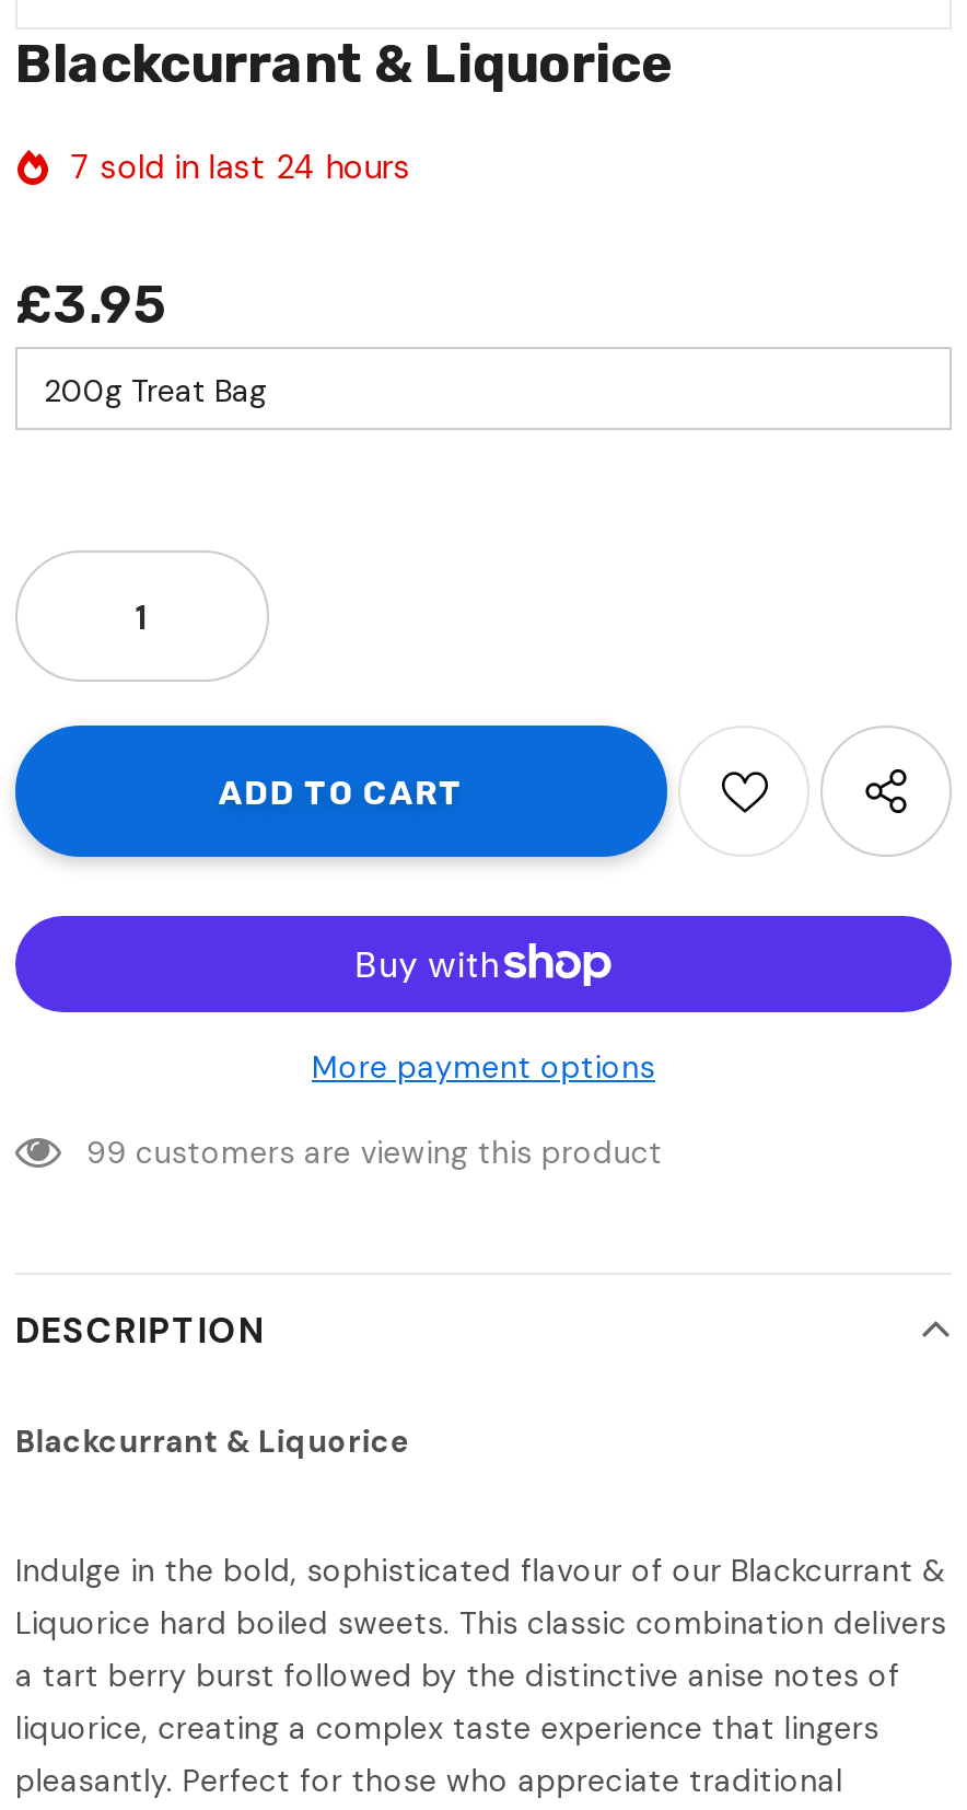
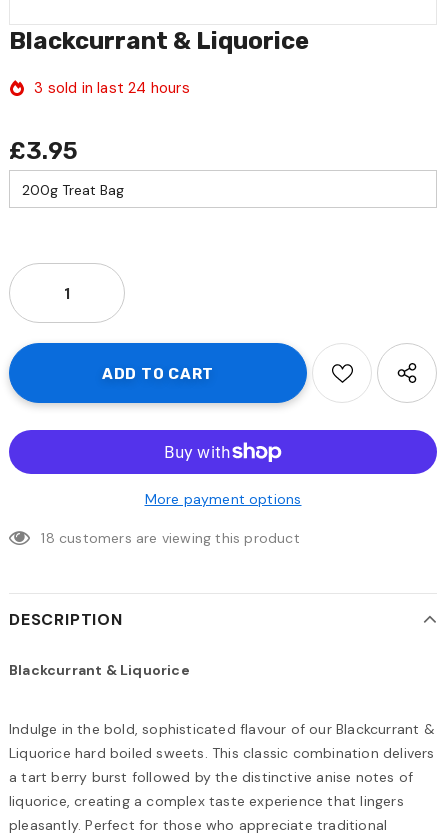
[70,146,411,189] 7 sold in last 24 hours -> [34,78,190,98] 3 sold in last 24 hours
[86,1133,662,1172] 99 customers are viewing this product -> [41,529,300,547] 18 customers are viewing this product

